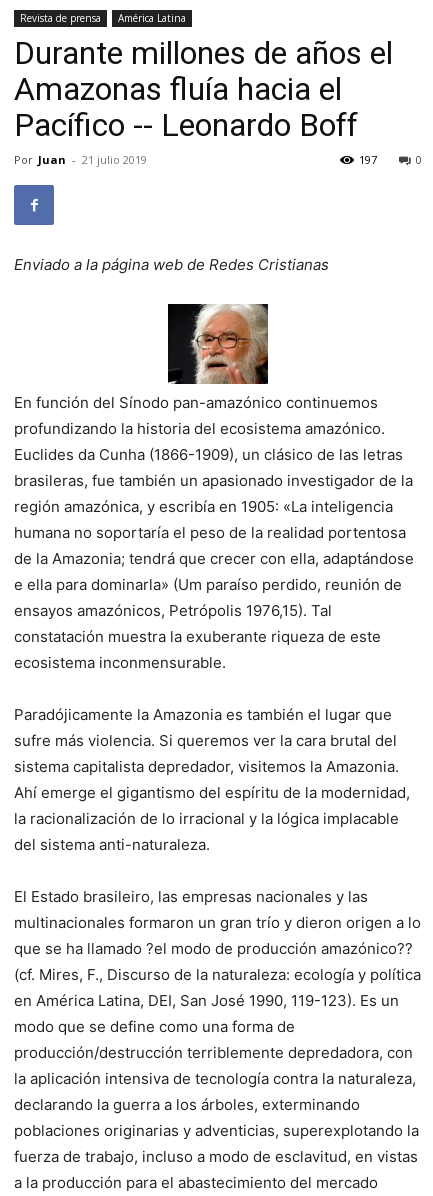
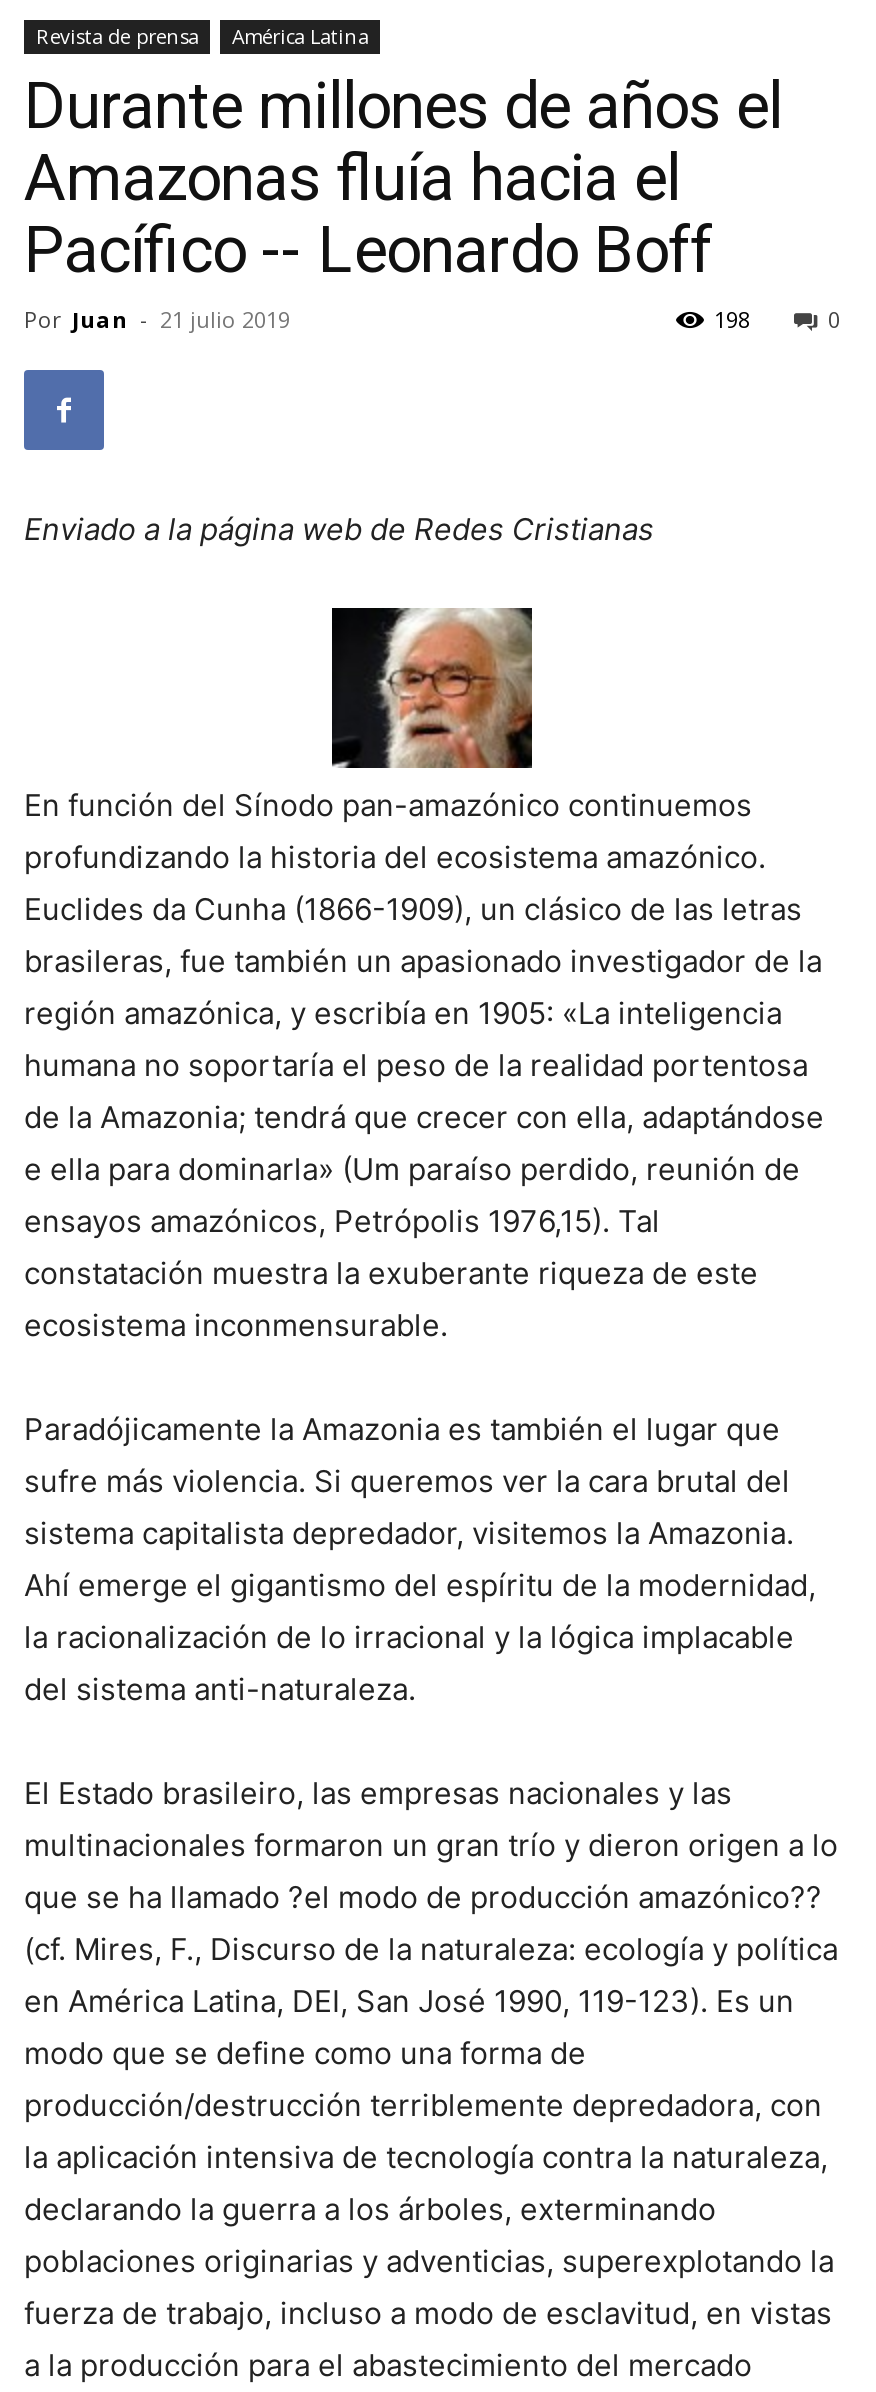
[359,152,377,167] 197 -> [714,305,750,335] 198

